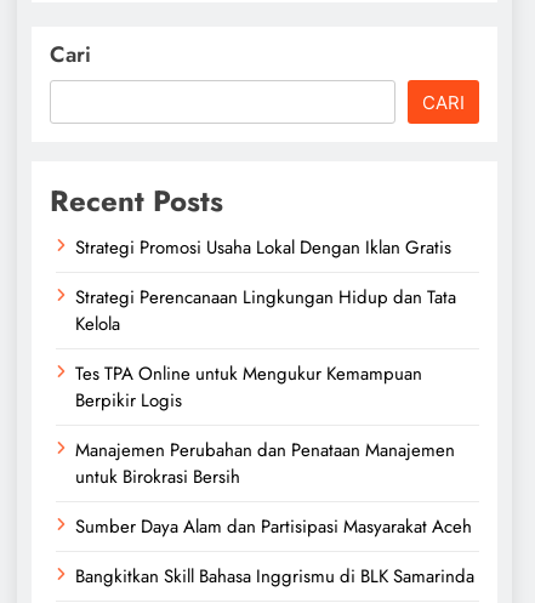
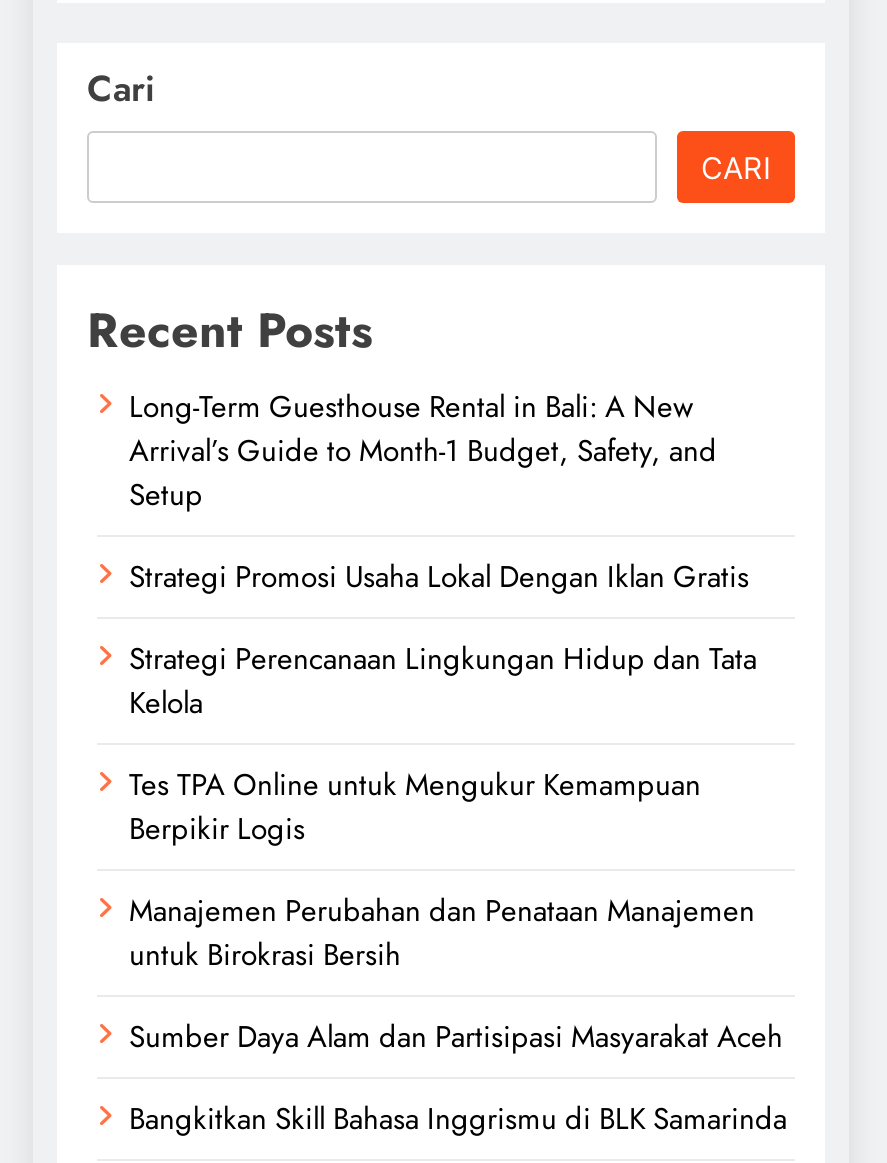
none -> [129,385,717,517] Long-Term Guesthouse Rental in Bali: A New | Arrival’s Guide to Month-1 Budget, Safety, and | Setup

